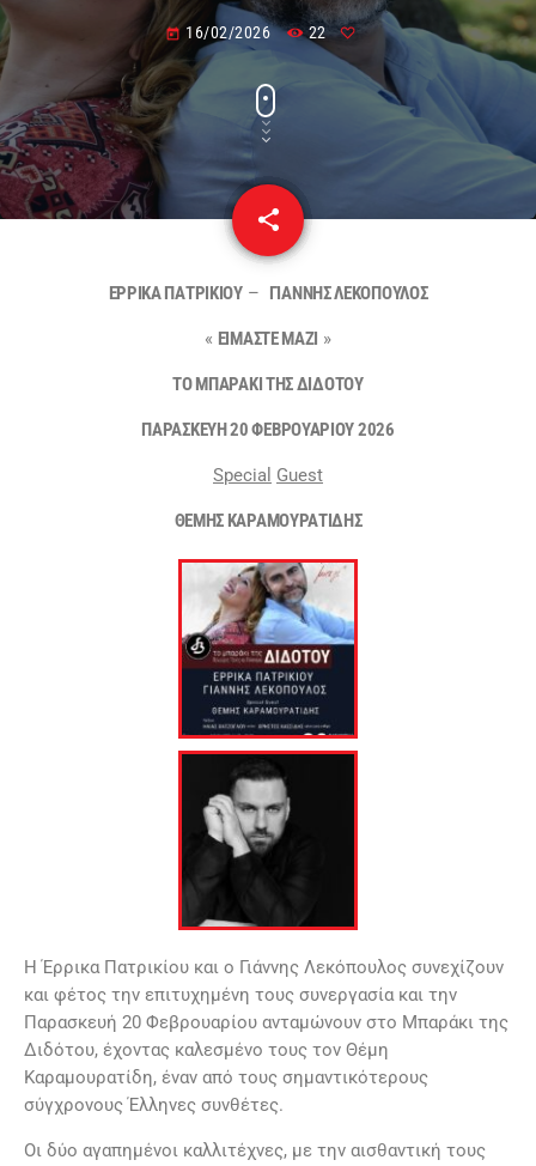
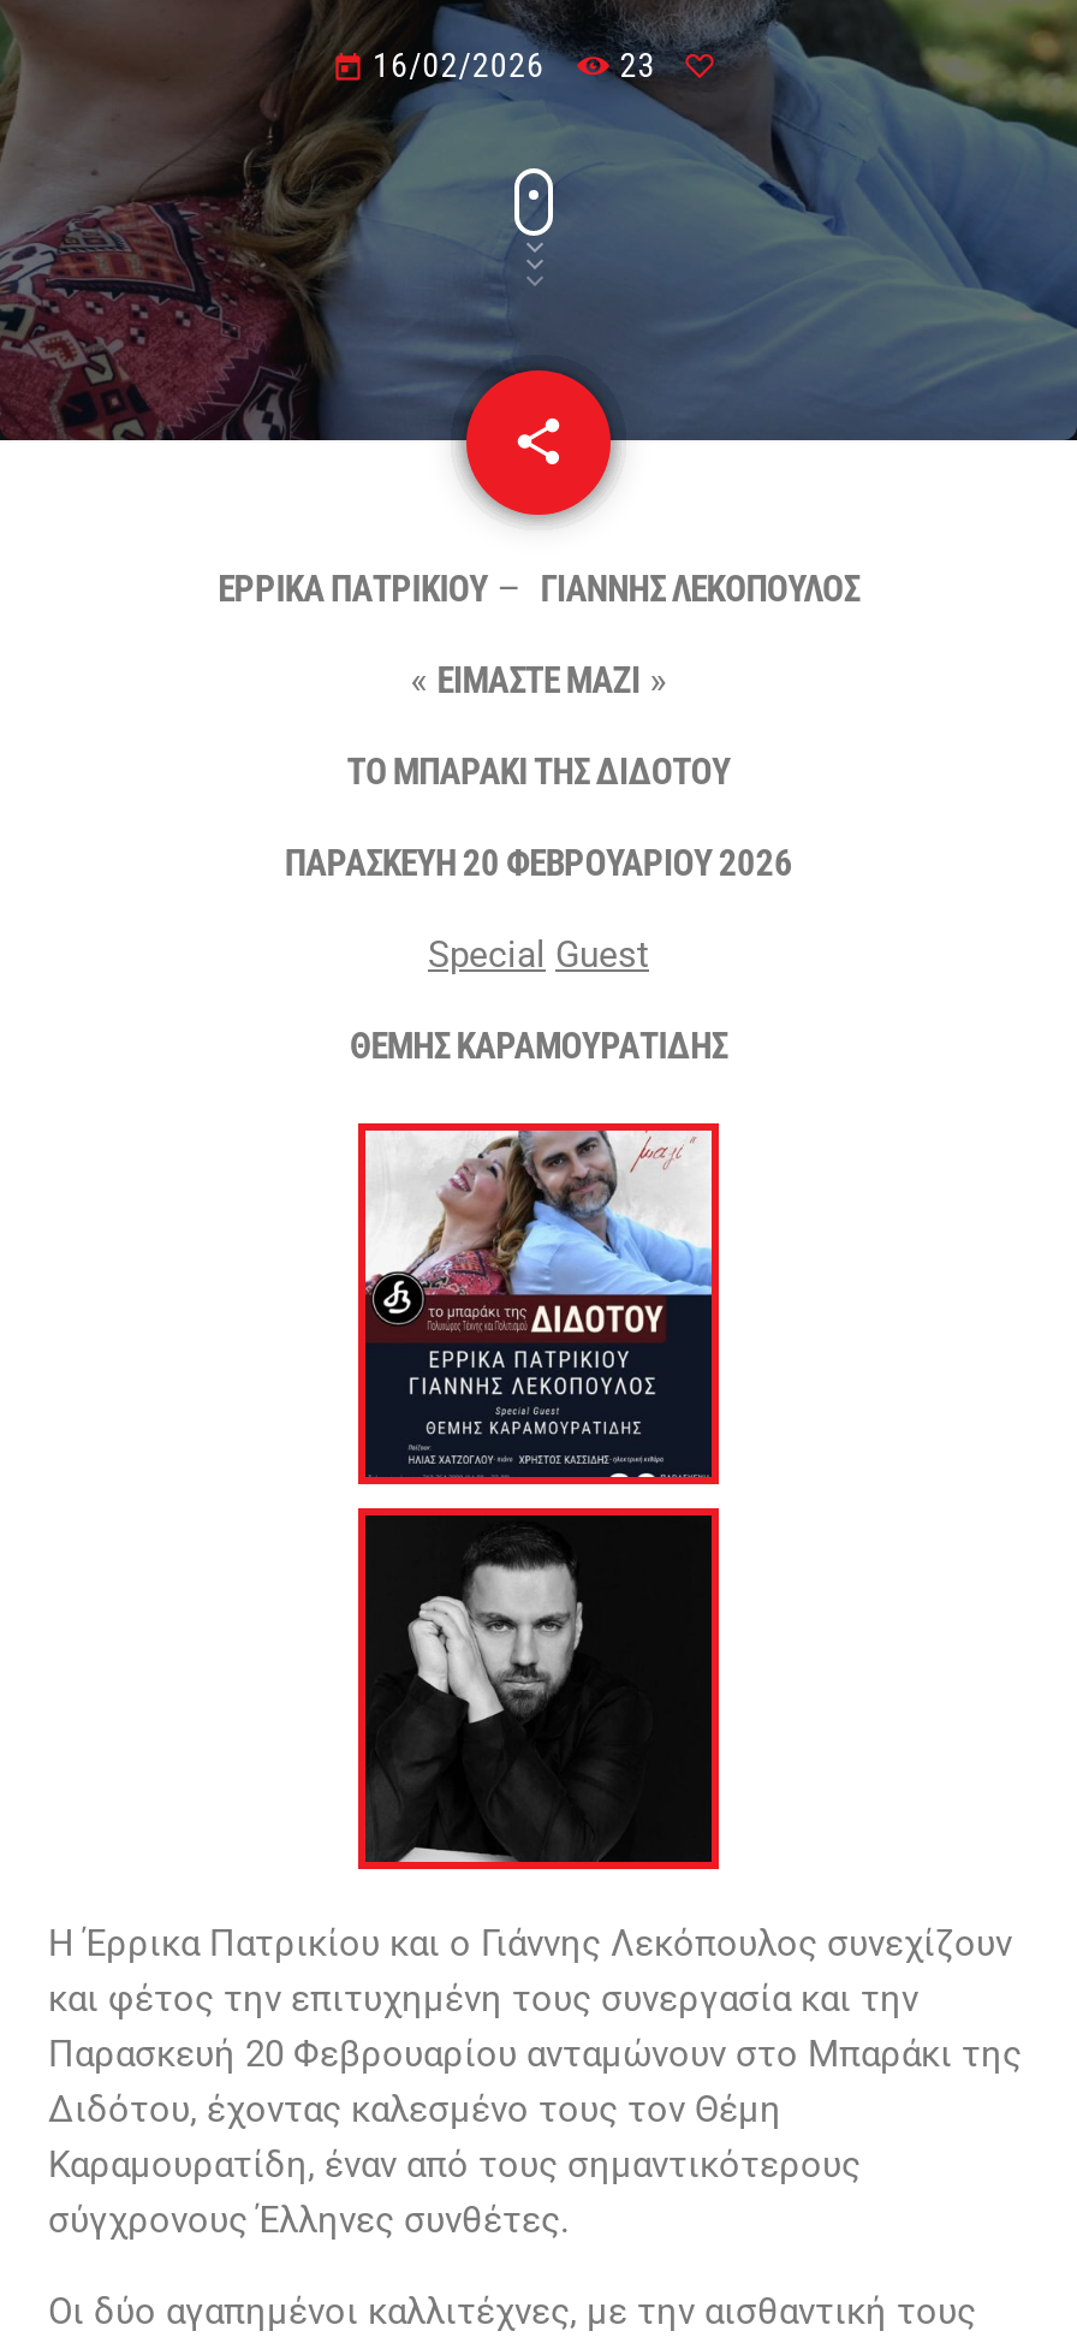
[308,23,331,42] 22 -> [620,45,664,84] 23

